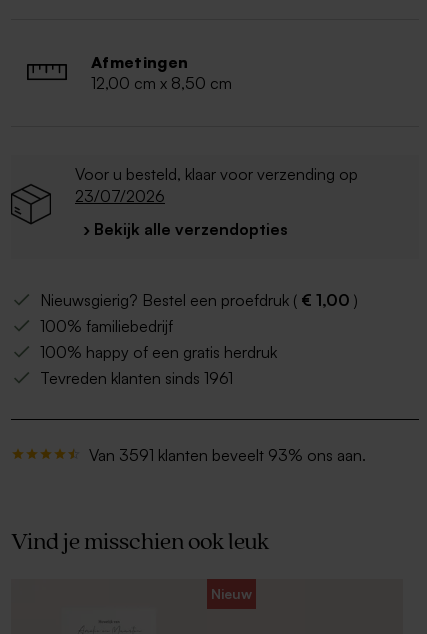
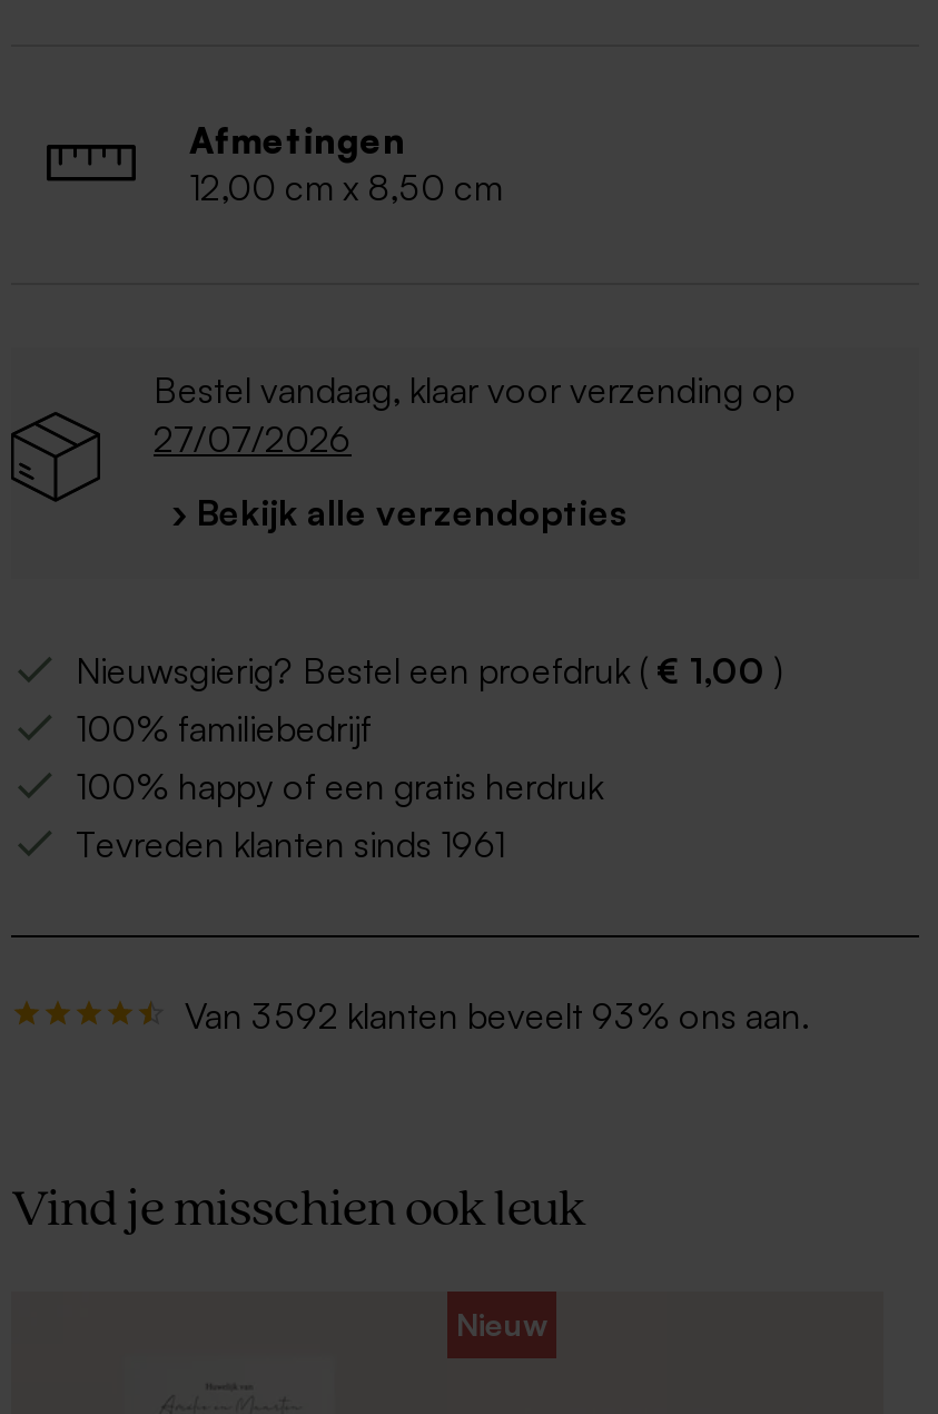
[75,163,358,205] Voor u besteld, klaar voor verzending op | 23/07/2026 -> [154,366,794,460] Bestel vandaag, klaar voor verzending op | 27/07/2026
[89,444,366,464] Van 3591 klanten beveelt 93% ons aan. -> [185,992,810,1037] Van 3592 klanten beveelt 93% ons aan.

